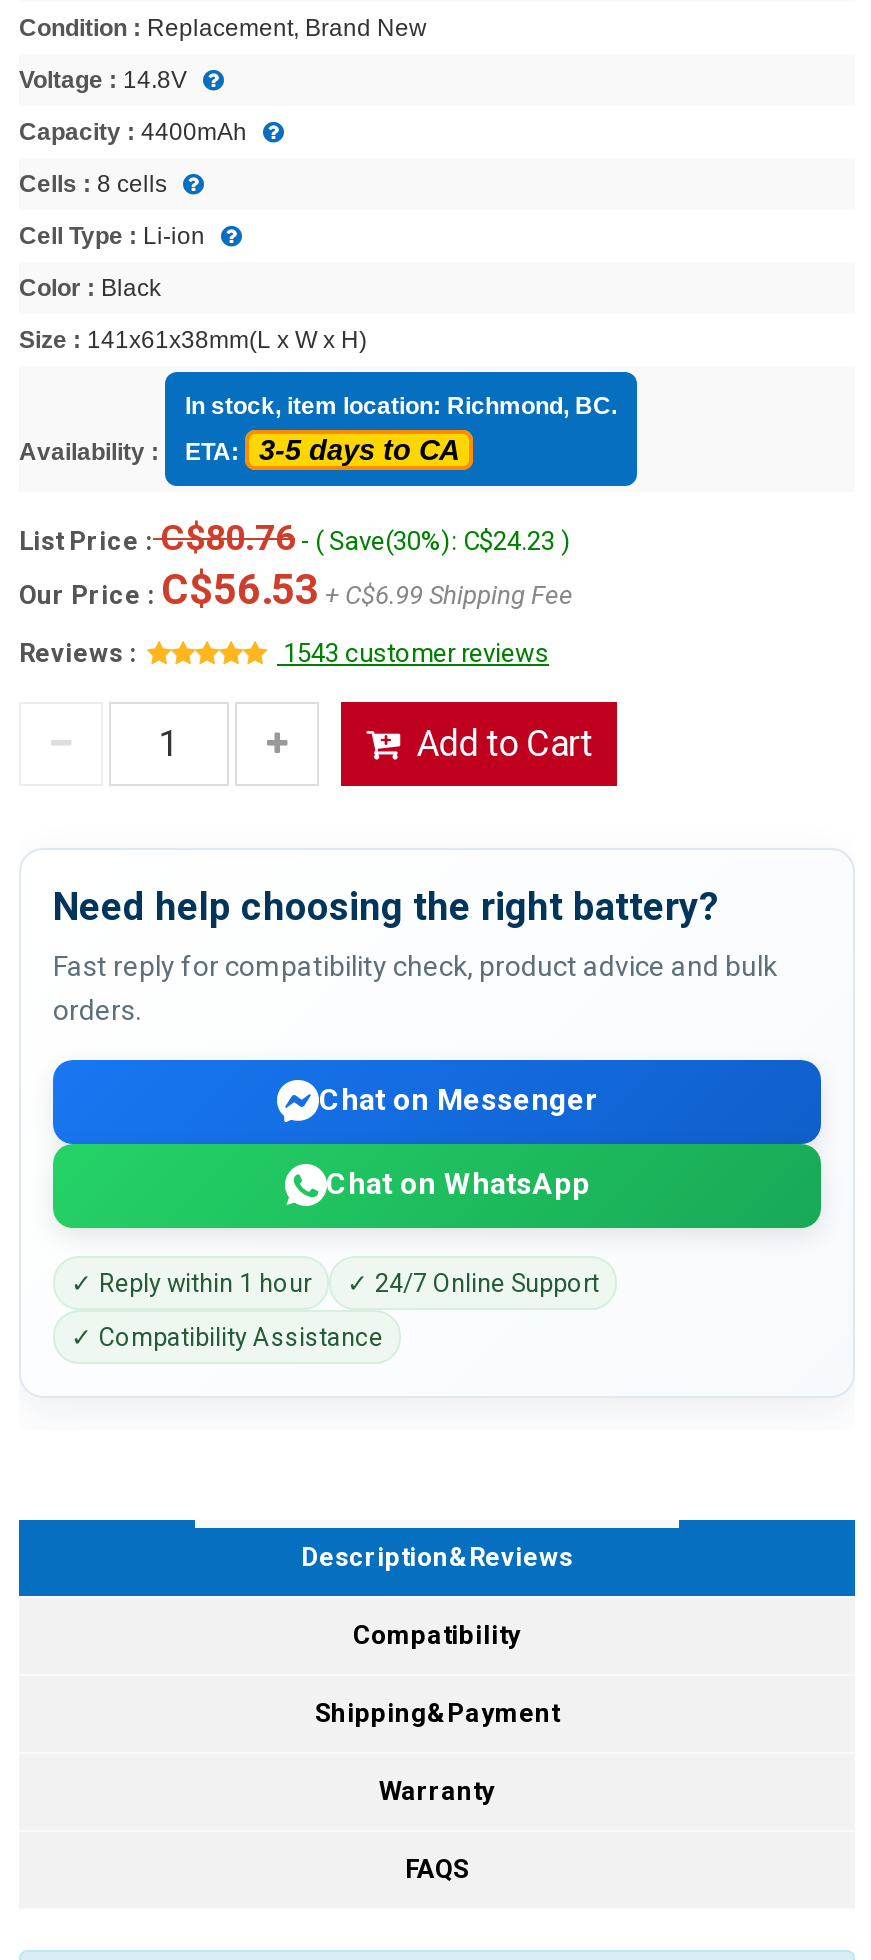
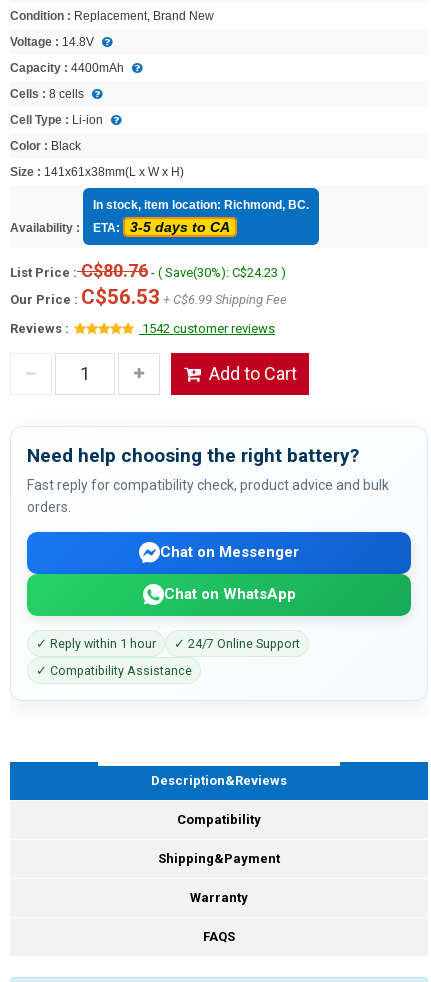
[277,638,549,668] 1543 customer reviews -> [139,321,275,336] 1542 customer reviews

